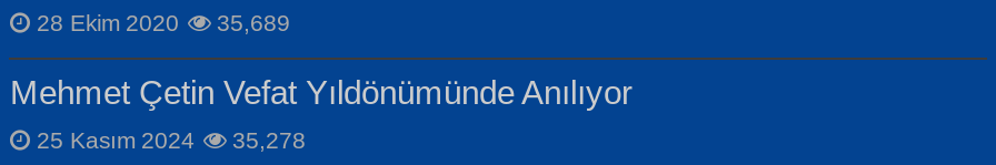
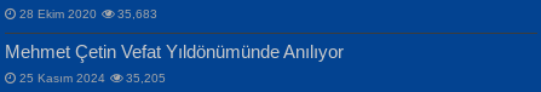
[37,11,290,35] 28 Ekim 2020 35,689 -> [20,7,158,21] 28 Ekim 2020 35,683
[37,128,306,153] 25 Kasım 2024 35,278 -> [20,71,166,85] 25 Kasım 2024 35,205

